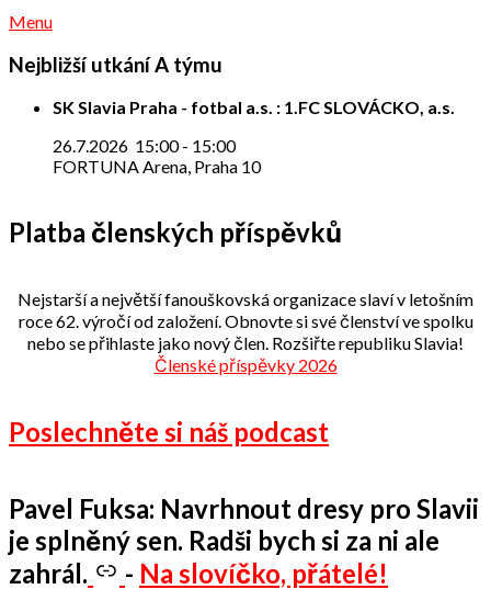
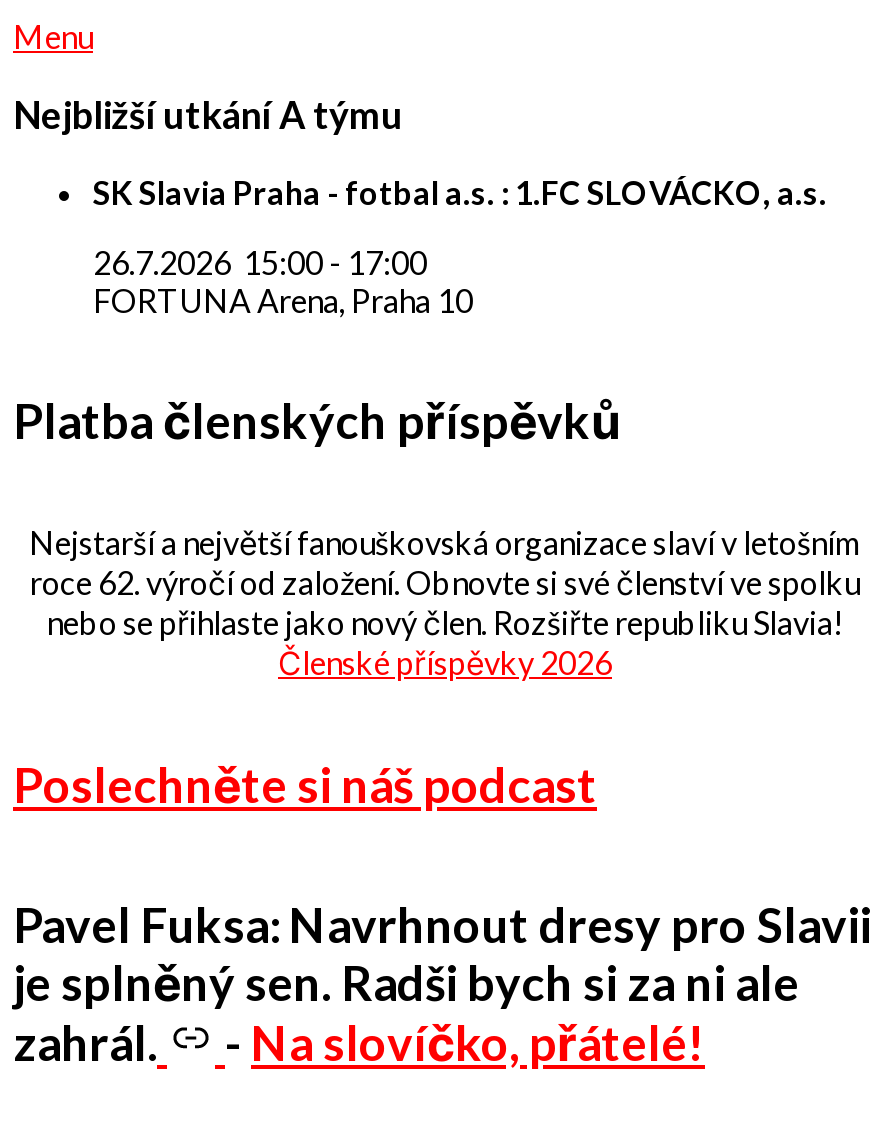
[53,135,236,156] 26.7.2026 15:00 - 15:00 -> [93,244,427,282] 26.7.2026 15:00 - 17:00

